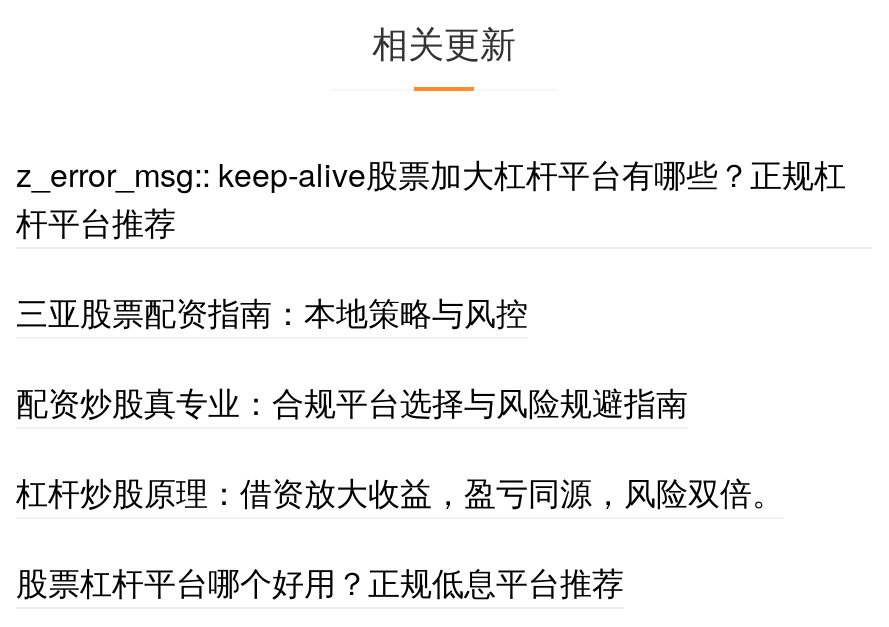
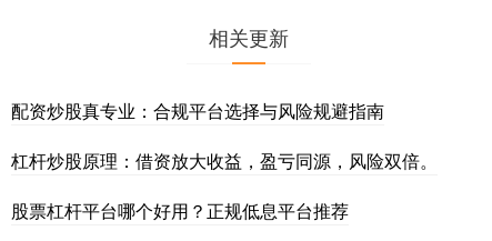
[16,151,846,335] z_error_msg:: keep-alive股票加大杠杆平台有哪些？正规杠 | 杆平台推荐 | 三亚股票配资指南：本地策略与风控 -> none

